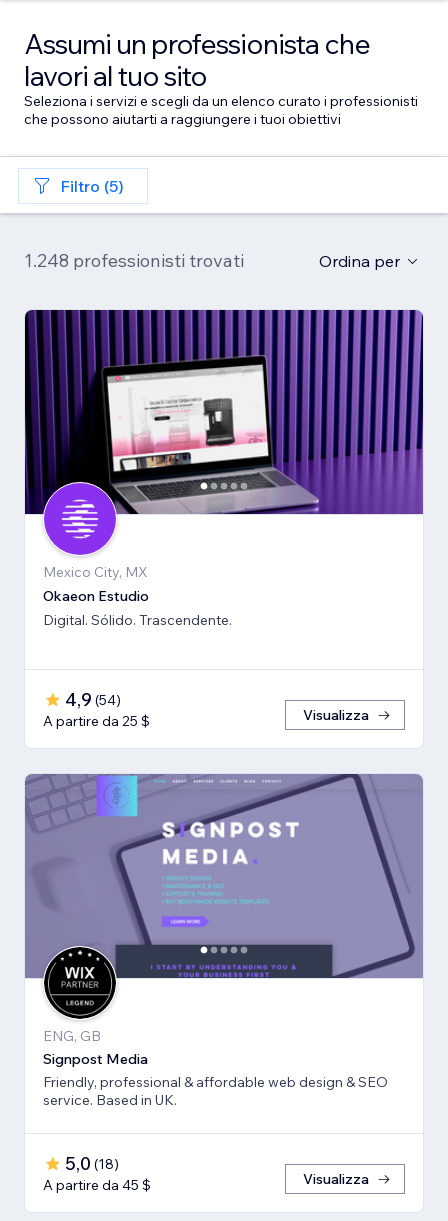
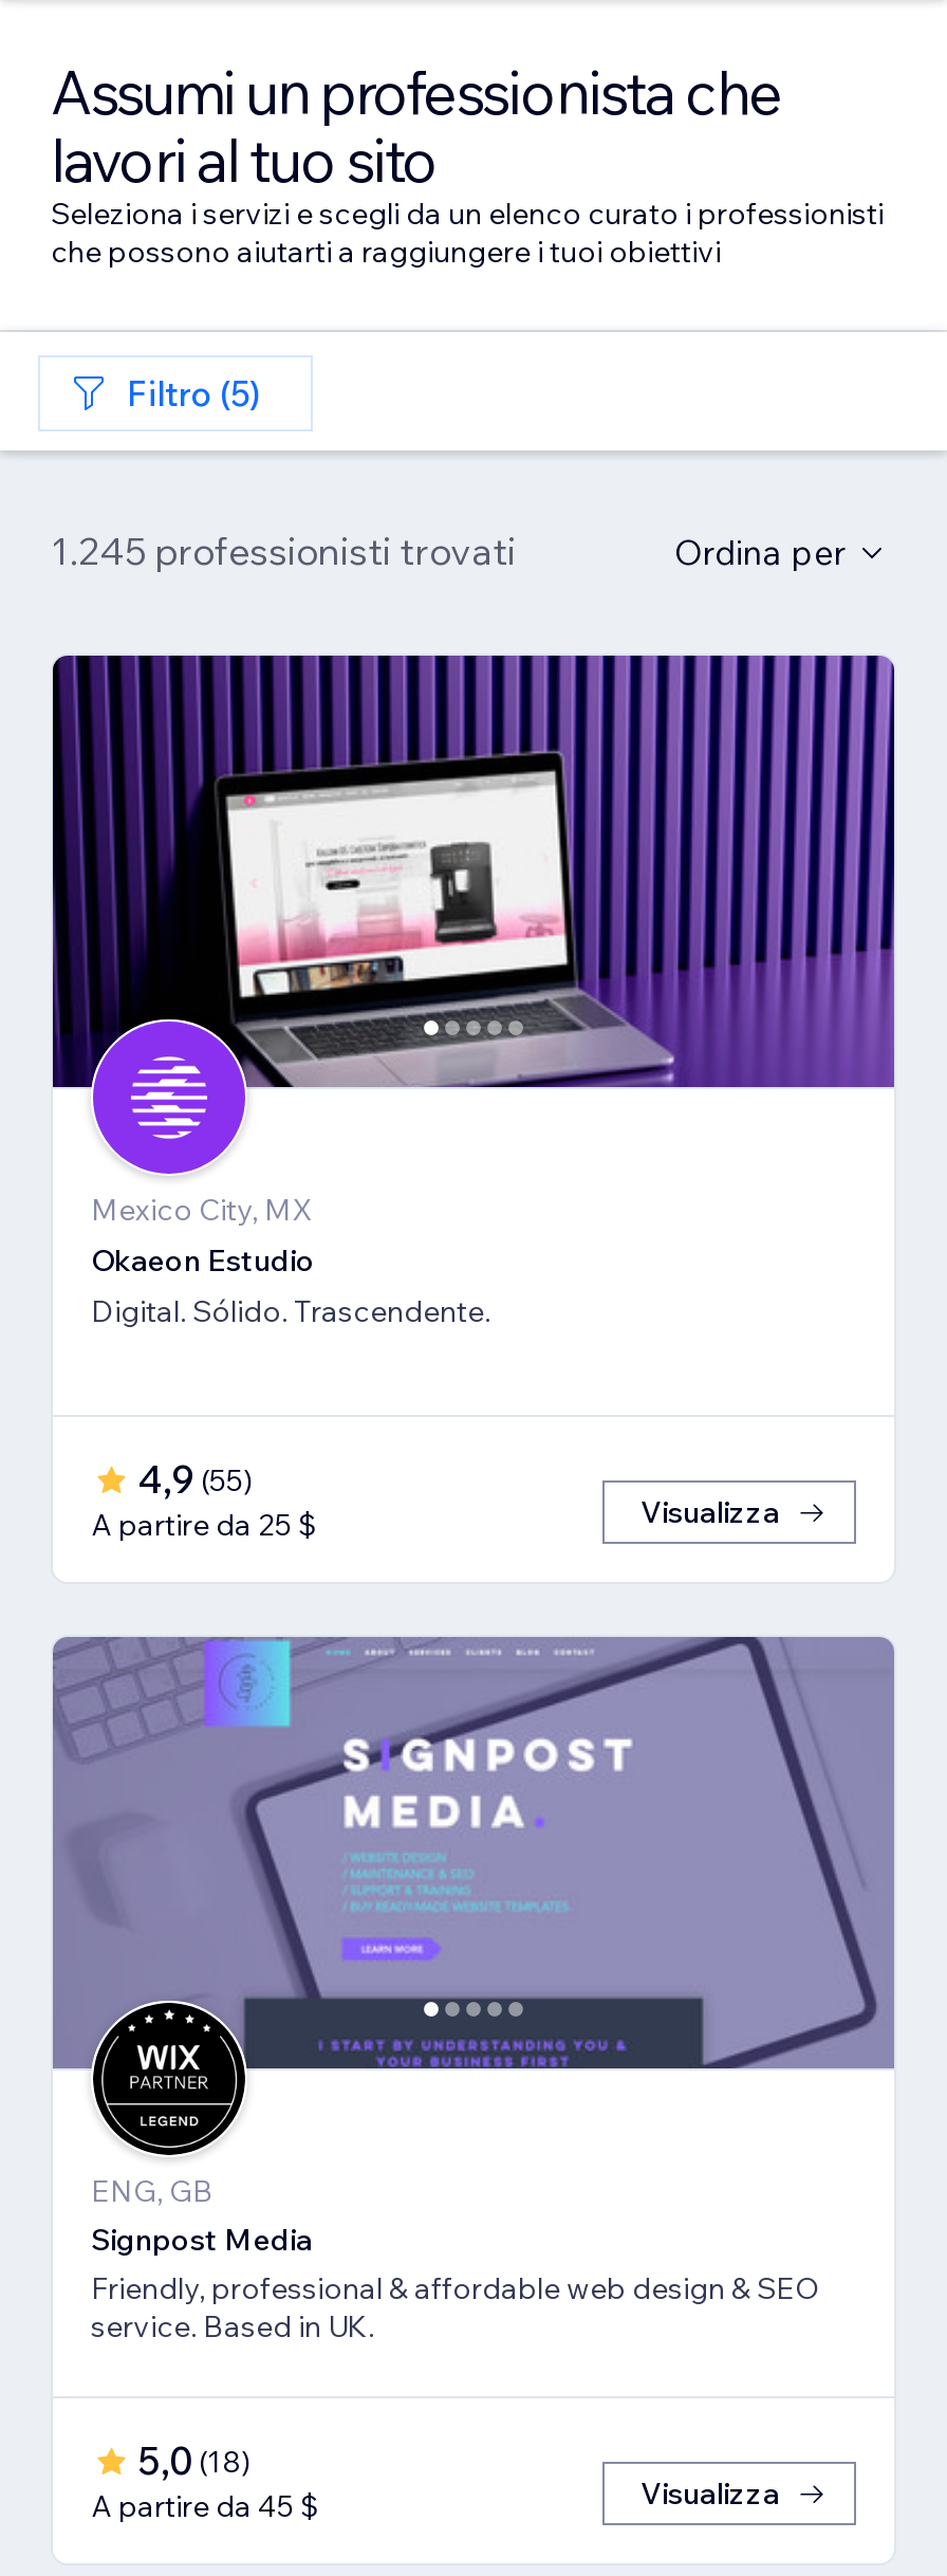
[24,249,244,272] 1.248 professionisti trovati -> [51,527,516,575] 1.245 professionisti trovati
[65,688,121,711] 4,9 (54) -> [137,1455,254,1504] 4,9 (55)

